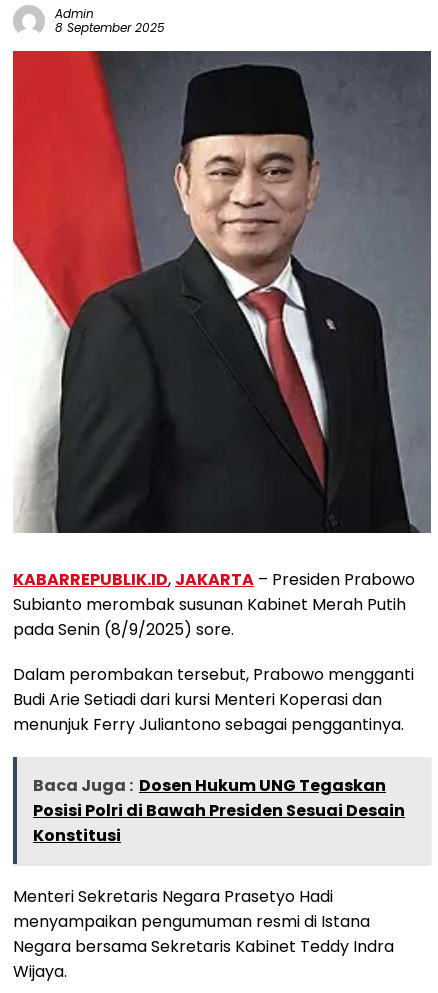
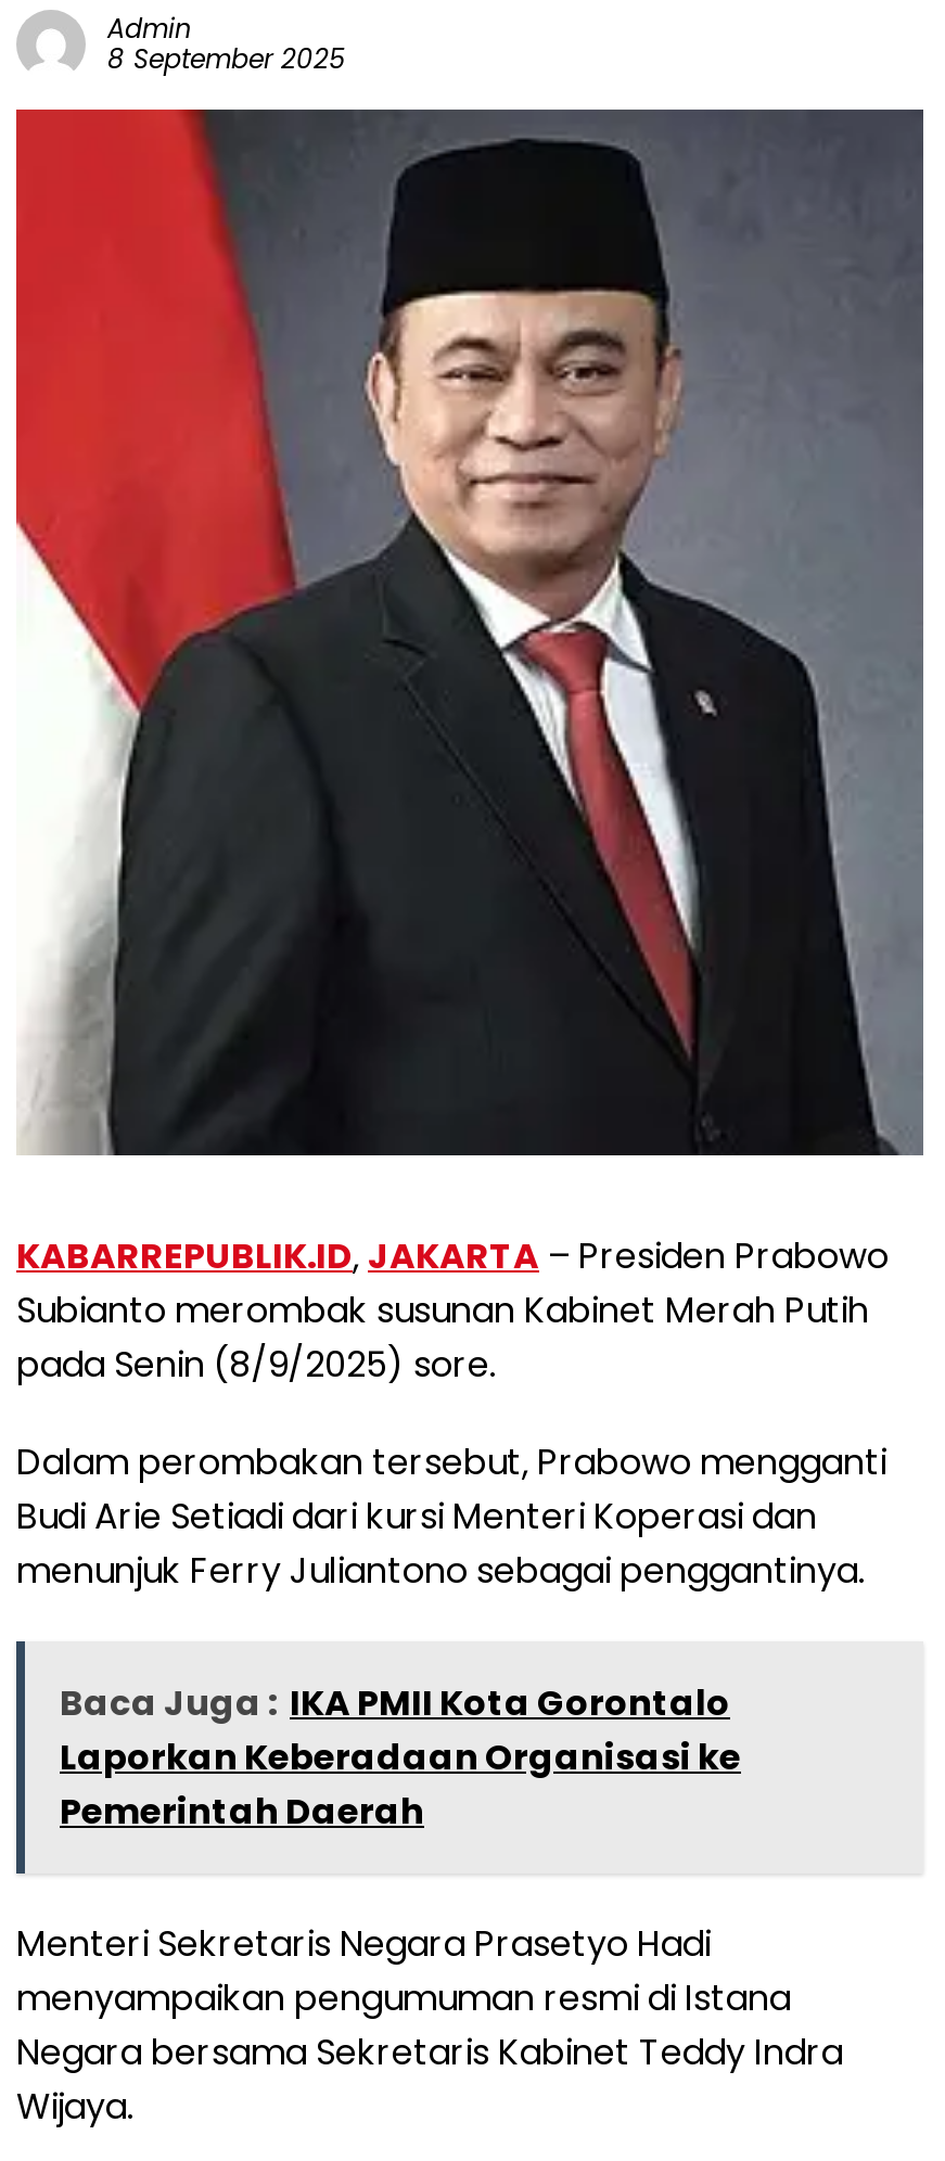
[33,774,405,847] Baca Juga : Dosen Hukum UNG Tegaskan | Posisi Polri di Bawah Presiden Sesuai Desain | Konstitusi -> [60,1678,741,1836] Baca Juga : IKA PMII Kota Gorontalo | Laporkan Keberadaan Organisasi ke | Pemerintah Daerah

